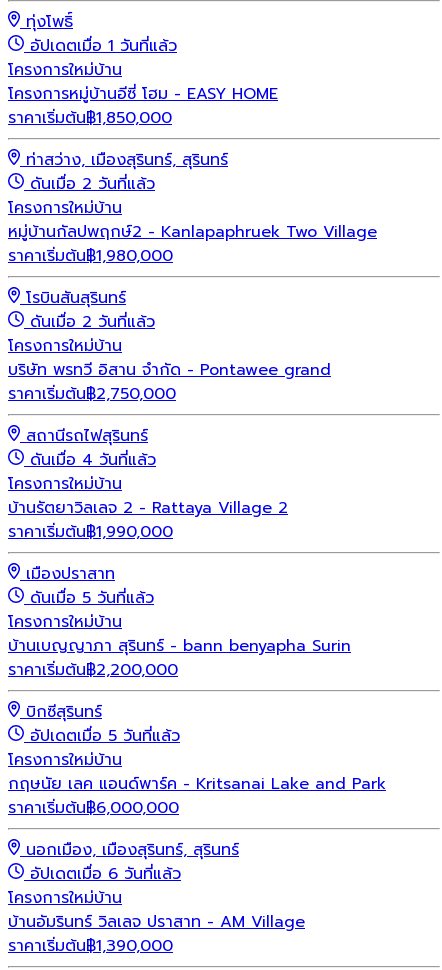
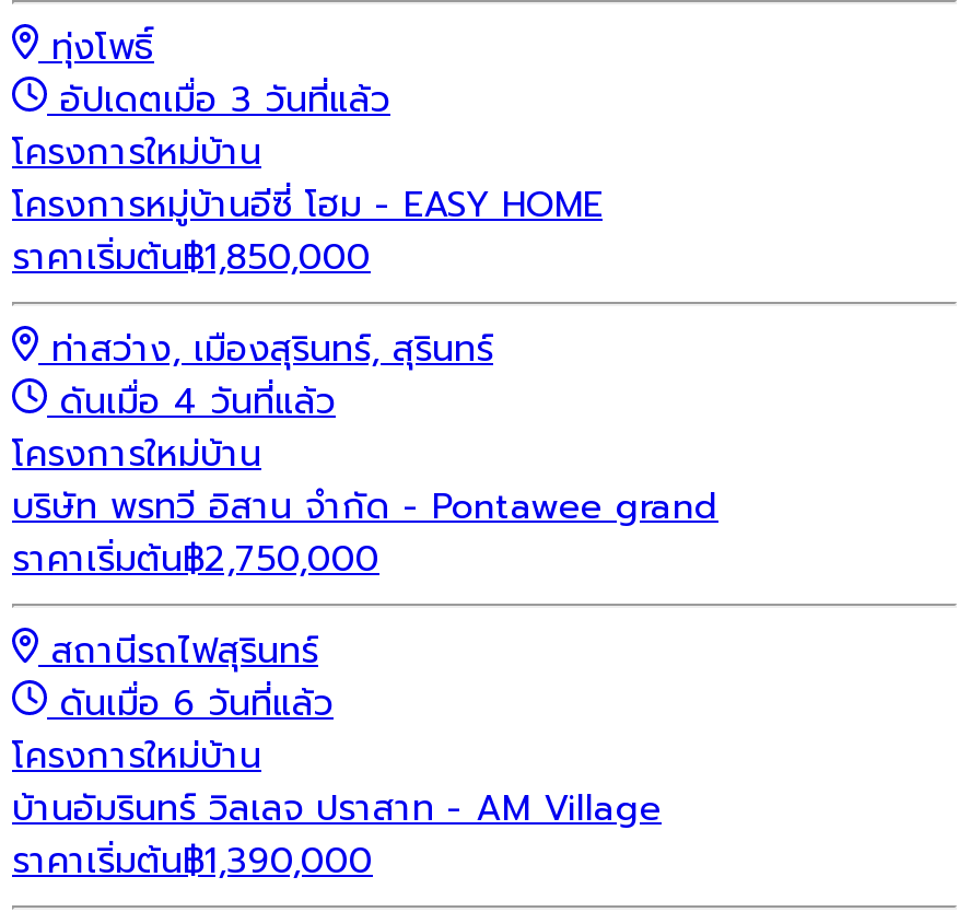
[30,34,177,58] อัปเดตเมื่อ 1 วันที่แล้ว -> [60,74,390,126] อัปเดตเมื่อ 3 วันที่แล้ว
[8,172,377,334] ดันเมื่อ 2 วันที่แล้ว | โครงการใหม่บ้าน | หมู่บ้านกัลปพฤกษ์2 - Kanlapaphruek Two Village | ราคาเริ่มต้น฿1,980,000 | โรบินสันสุรินทร์ | ดันเมื่อ 2 วันที่แล้ว -> none
moved [30,448,156,472] -> [60,376,336,428]: ดันเมื่อ 4 วันที่แล้ว
[8,472,386,886] โครงการใหม่บ้าน | บ้านรัตยาวิลเลจ 2 - Rattaya Village 2 | ราคาเริ่มต้น฿1,990,000 | เมืองปราสาท | ดันเมื่อ 5 วันที่แล้ว | โครงการใหม่บ้าน | บ้านเบญญาภา สุรินทร์ - bann benyapha Surin | ราคาเริ่มต้น฿2,200,000 | บิกซีสุรินทร์ | อัปเดตเมื่อ 5 วันที่แล้ว | โครงการใหม่บ้าน | กฤษนัย เลค แอนด์พาร์ค - Kritsanai Lake and Park | ราคาเริ่มต้น฿6,000,000 | นอกเมือง, เมืองสุรินทร์, สุรินทร์ | อัปเดตเมื่อ 6 วันที่แล้ว -> [60,678,334,730] ดันเมื่อ 6 วันที่แล้ว

